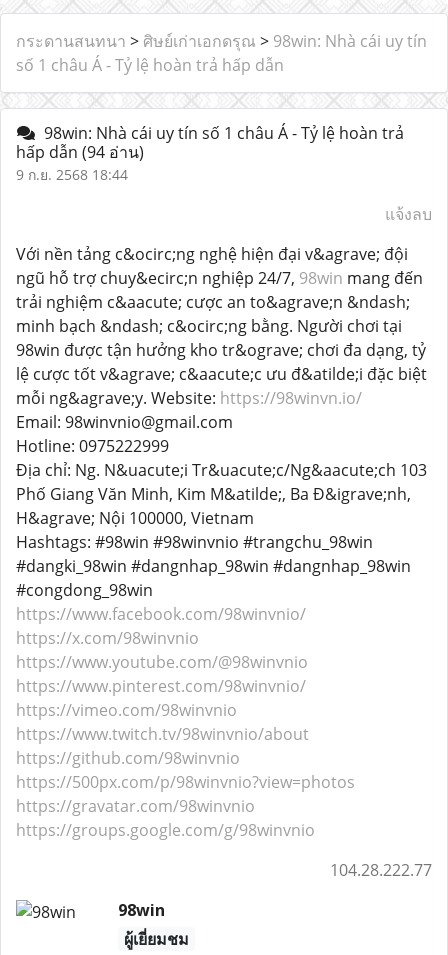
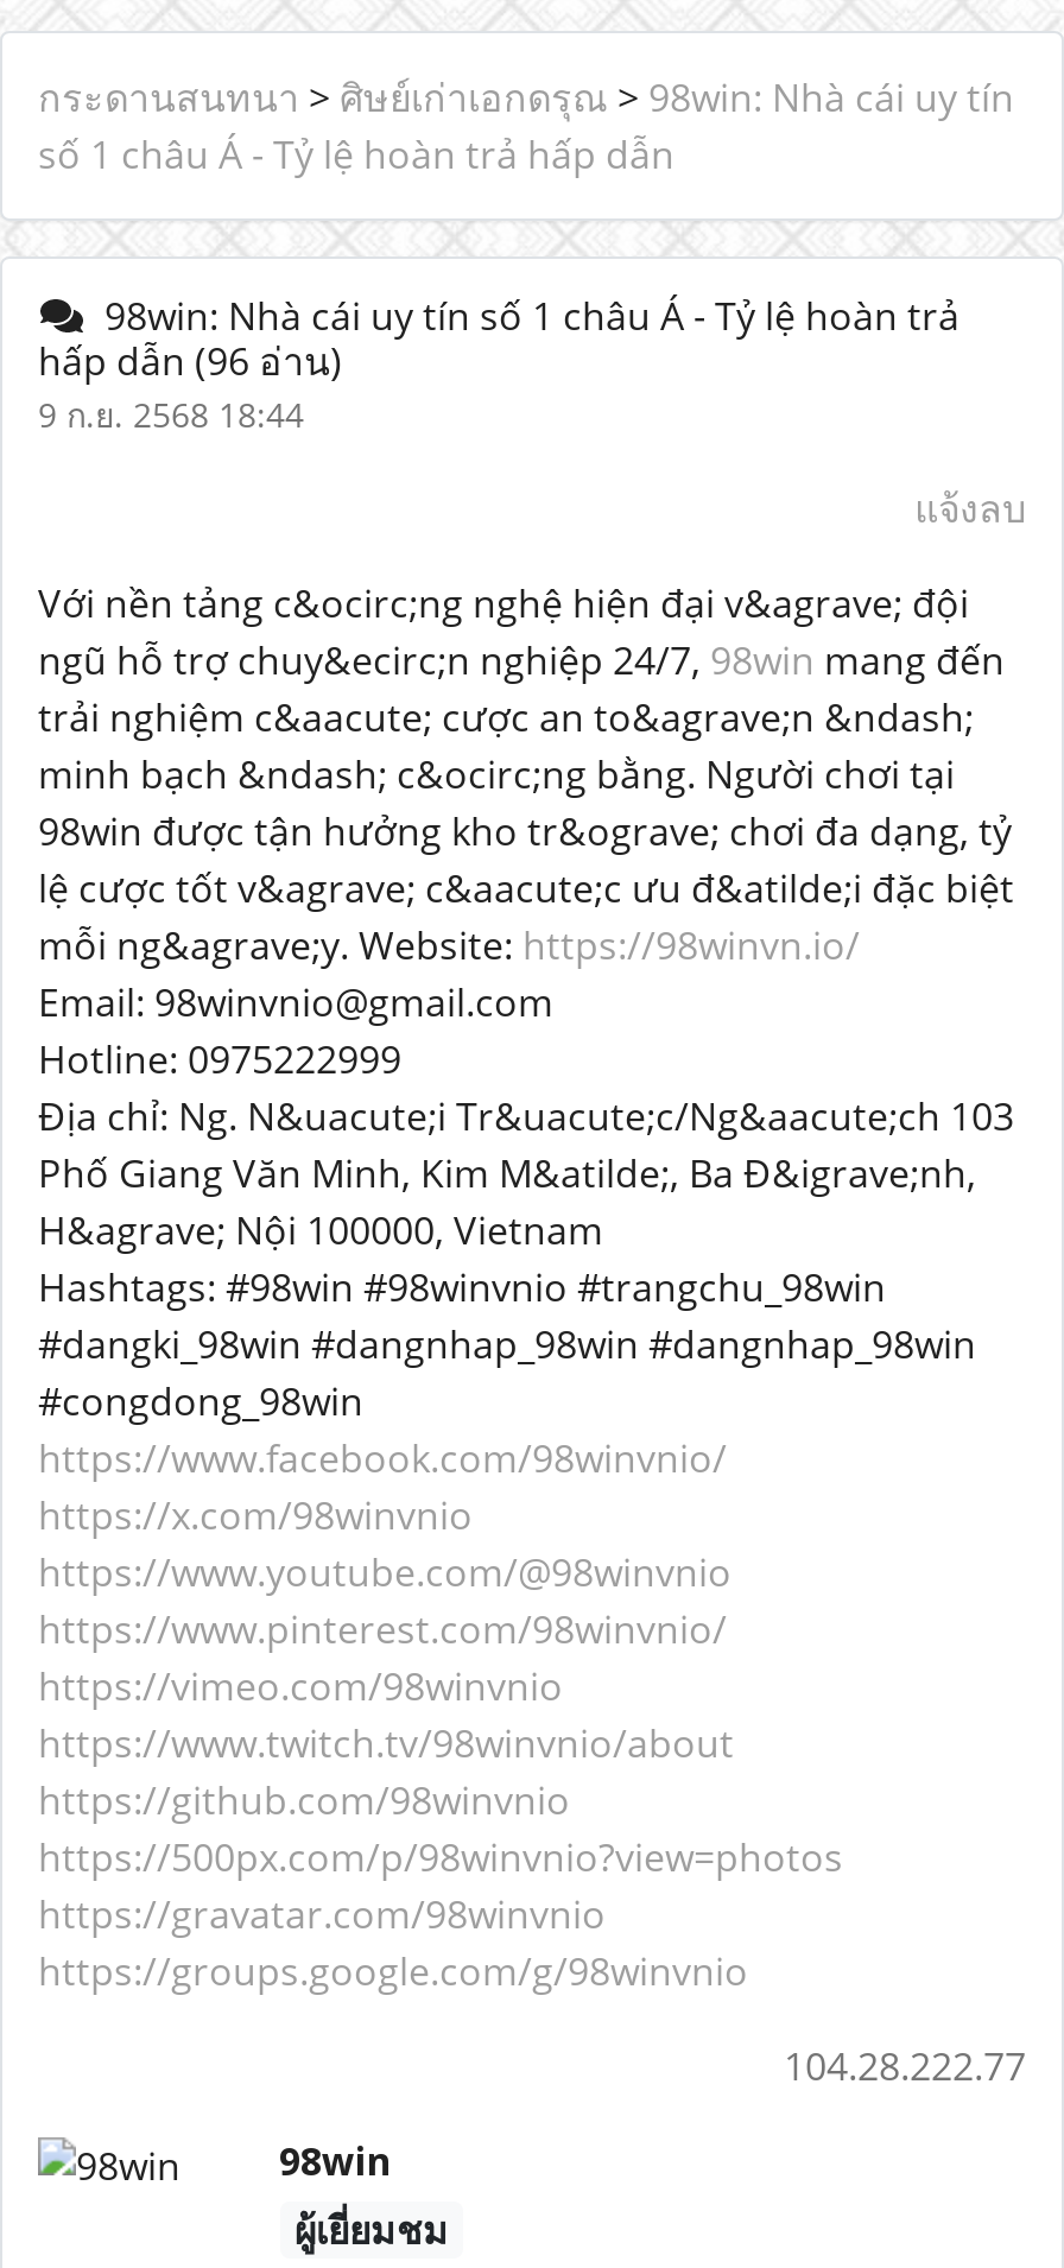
[16,141,144,163] hấp dẫn (94 อ่าน) -> [38,335,342,387] hấp dẫn (96 อ่าน)

